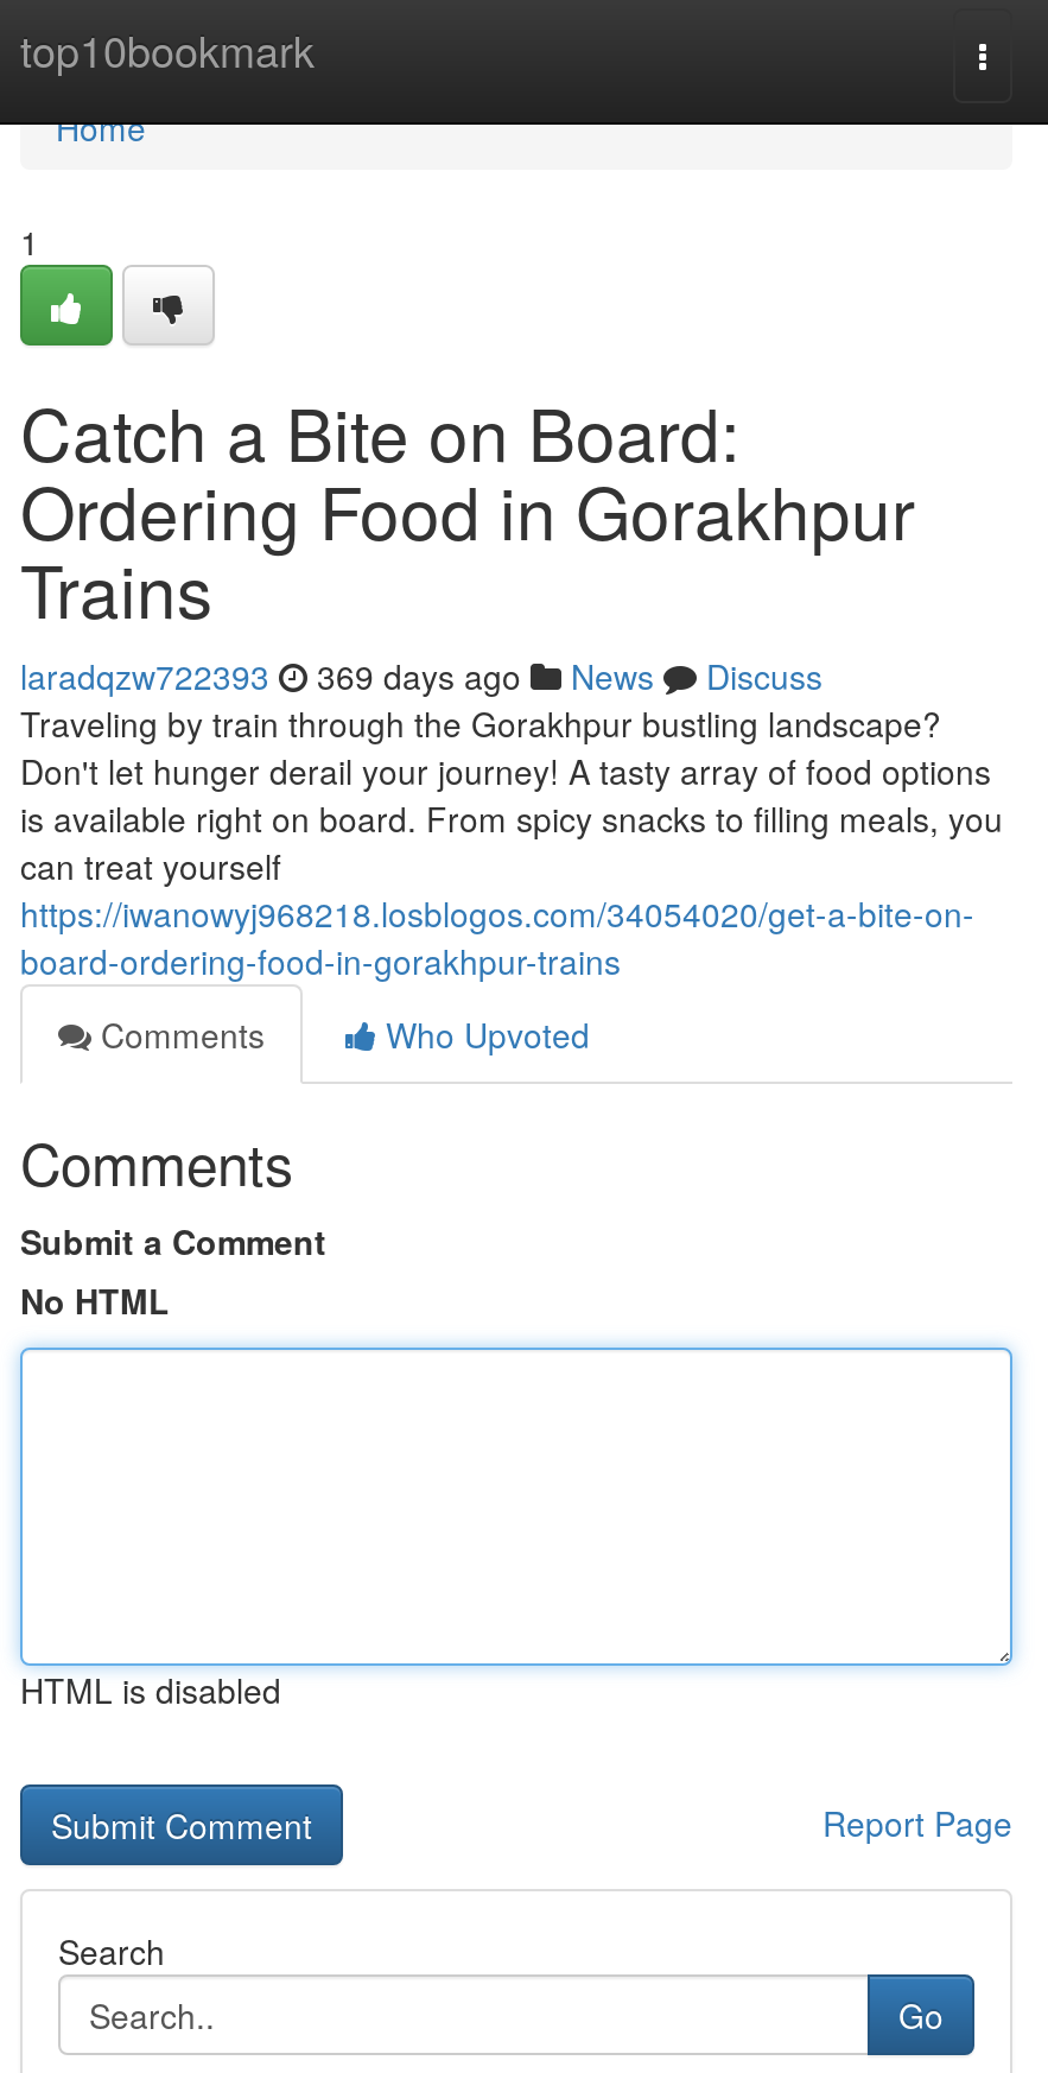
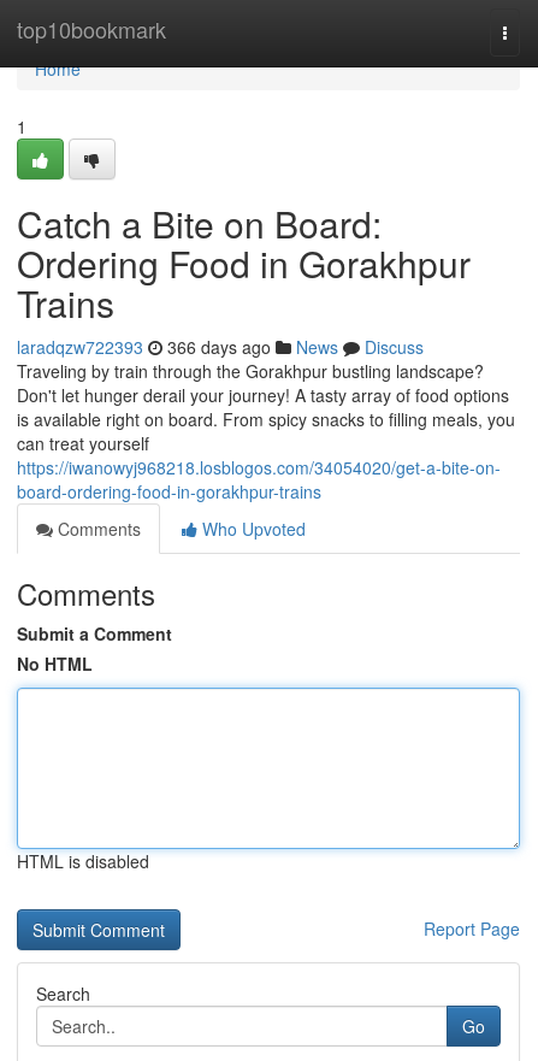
[20,652,822,699] laradqzw722393 369 days ago News Discuss -> [17,335,424,359] laradqzw722393 366 days ago News Discuss

